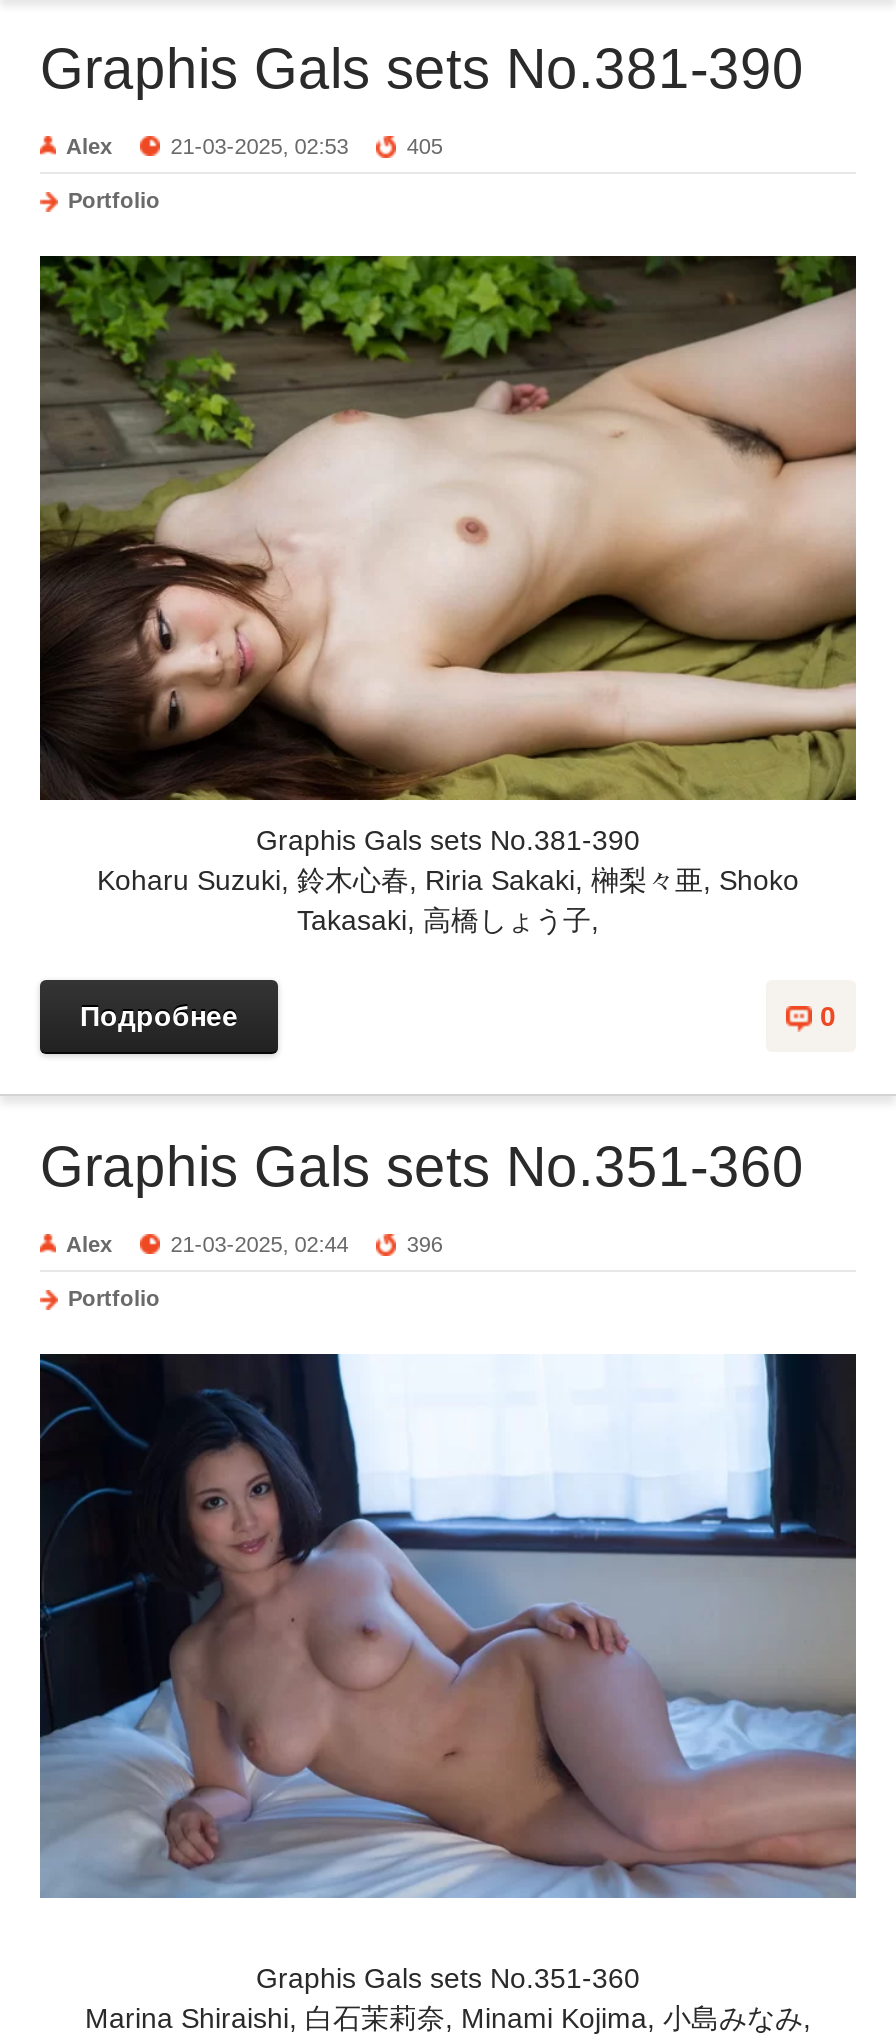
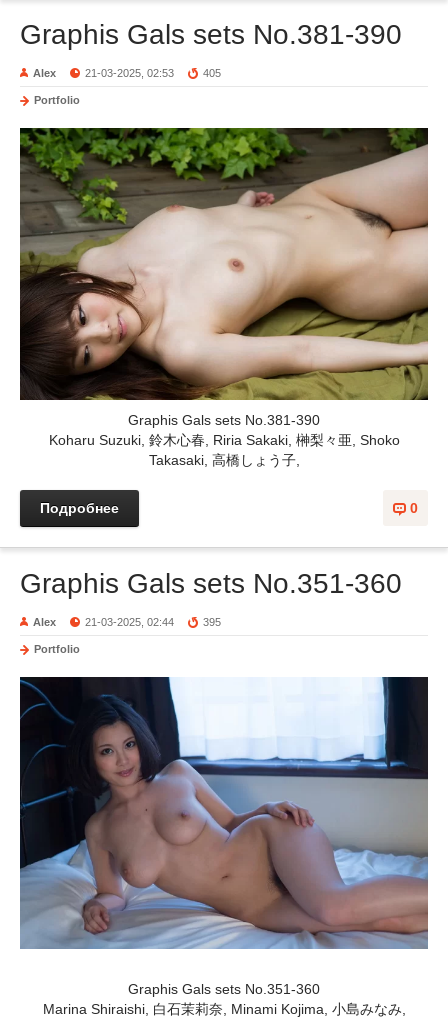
[407,1232,443,1256] 396 -> [203,616,221,628] 395

